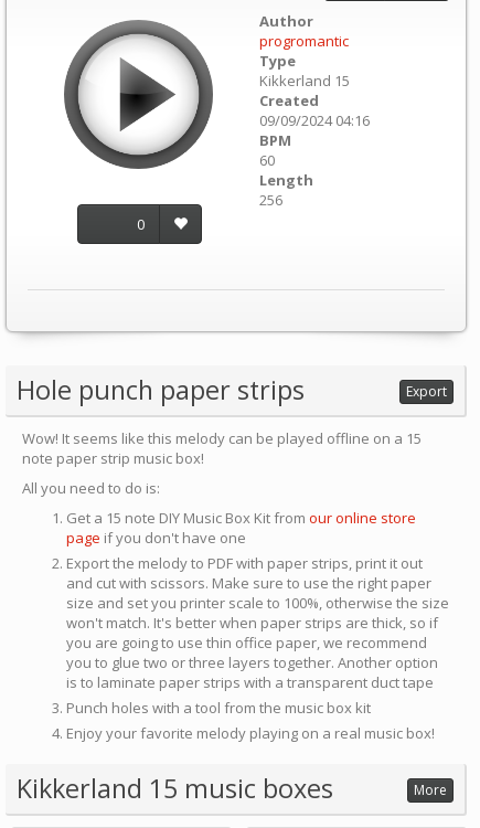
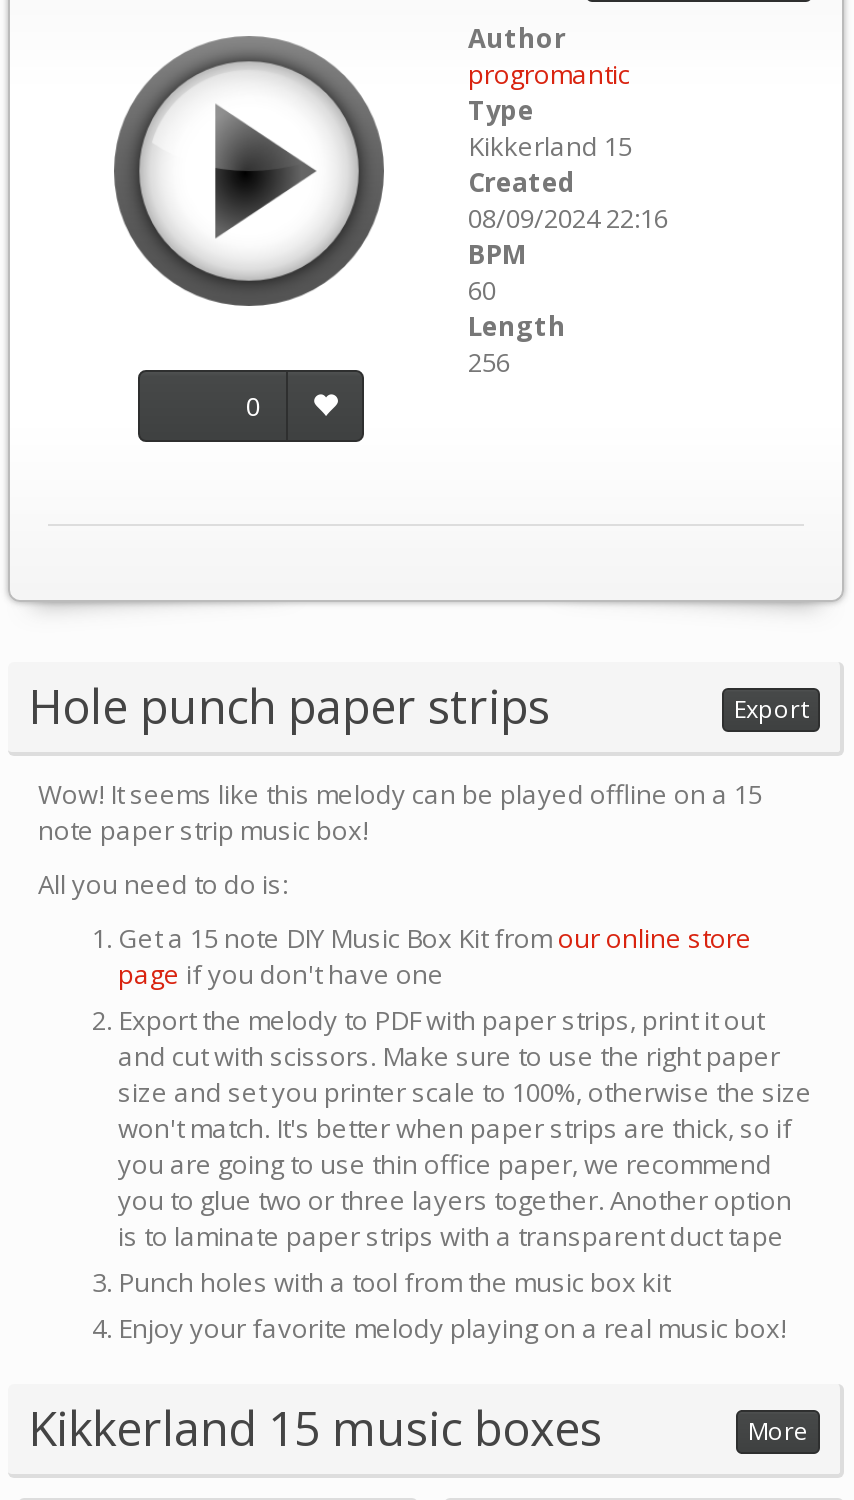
[259,110,370,130] 09/09/2024 04:16 -> [468,200,668,236] 08/09/2024 22:16

